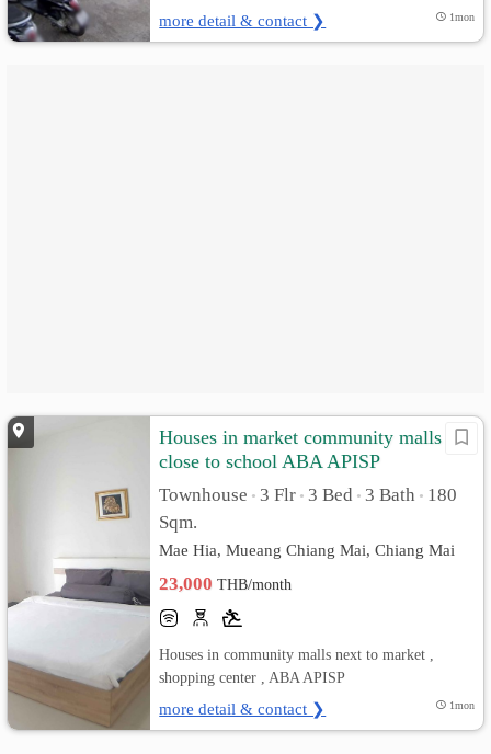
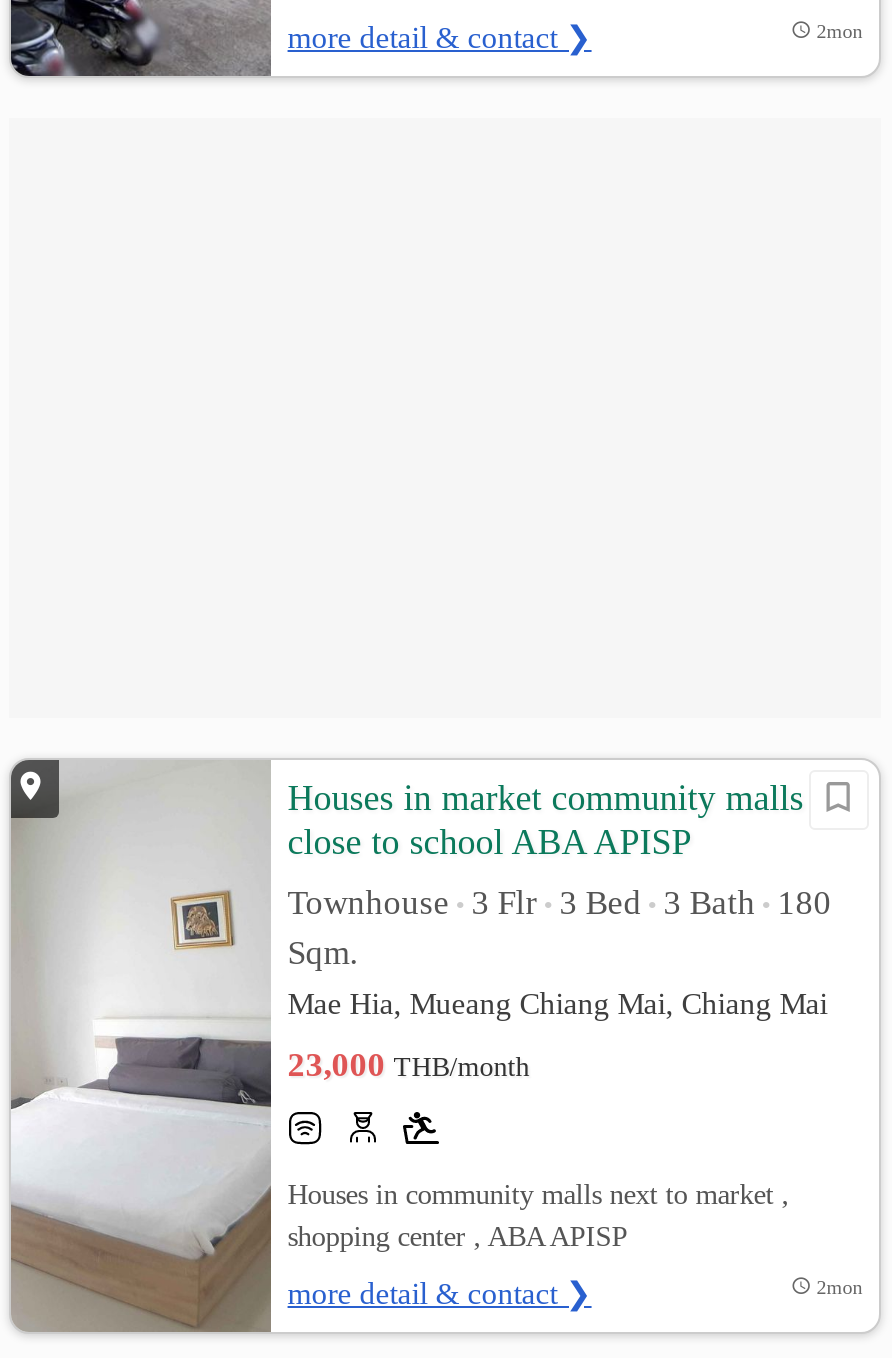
[449,11,474,23] 1mon -> [816,20,862,42] 2mon
[449,699,474,711] 1mon -> [816,1276,862,1298] 2mon

